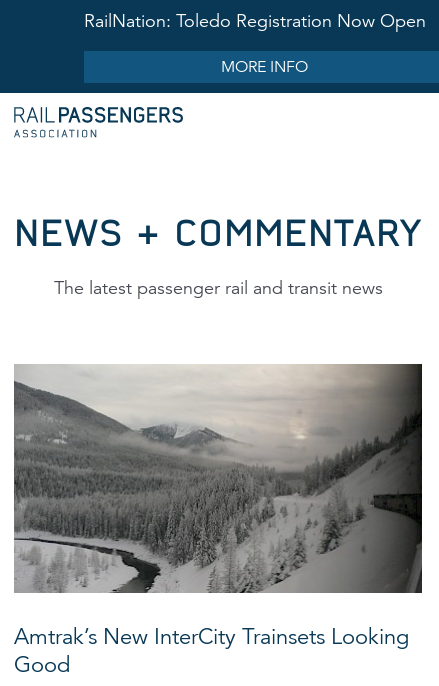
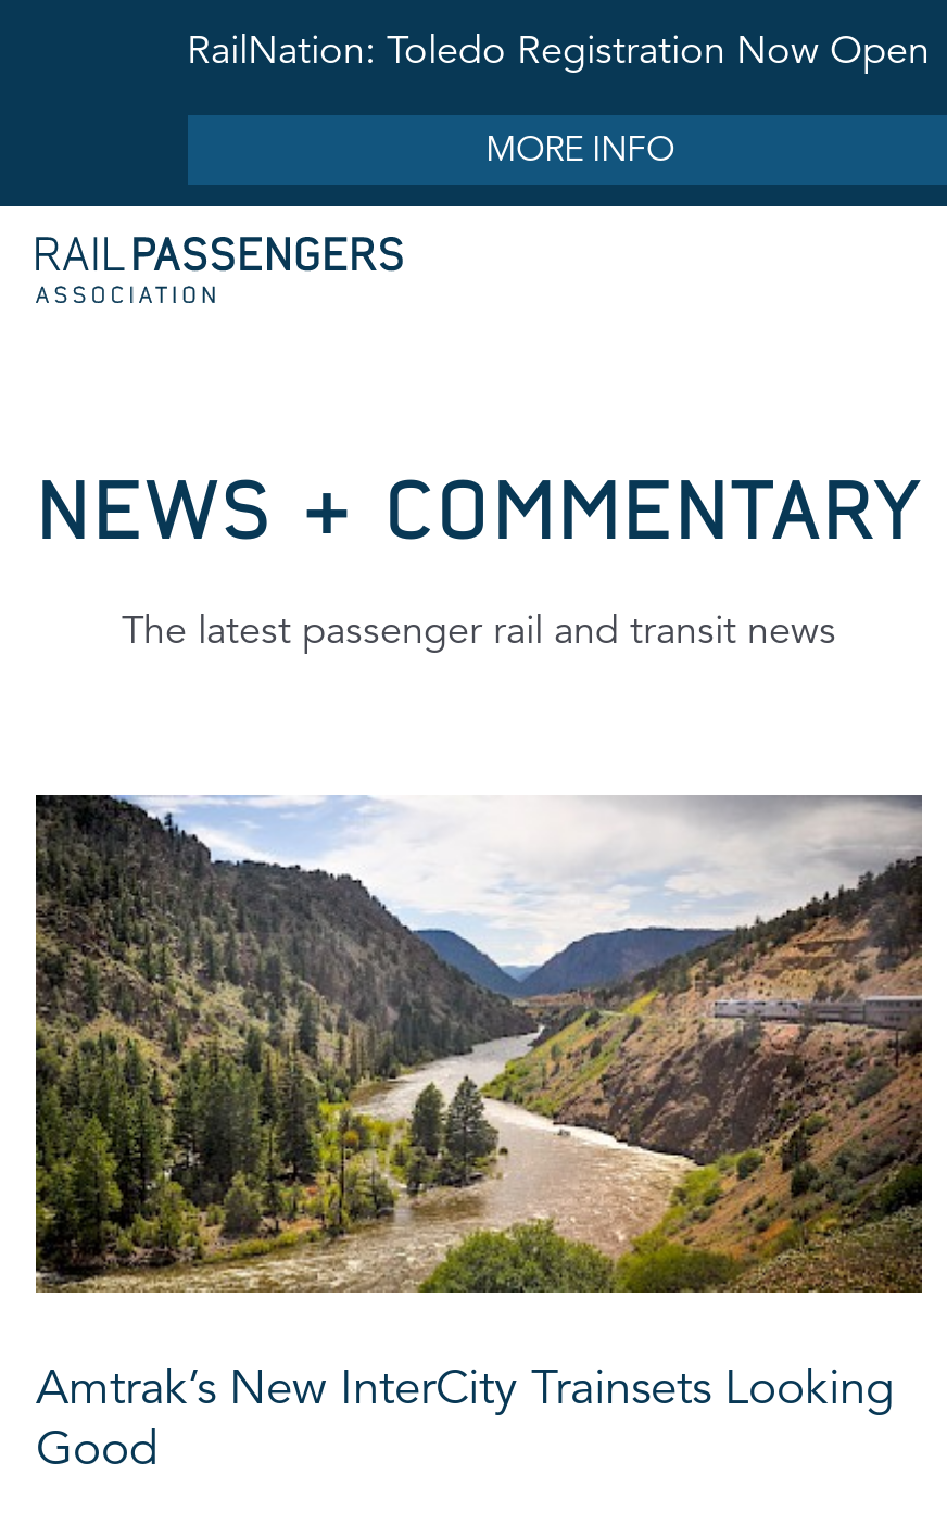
[14,364,423,593] [image] -> [36,793,924,1293] [image]

